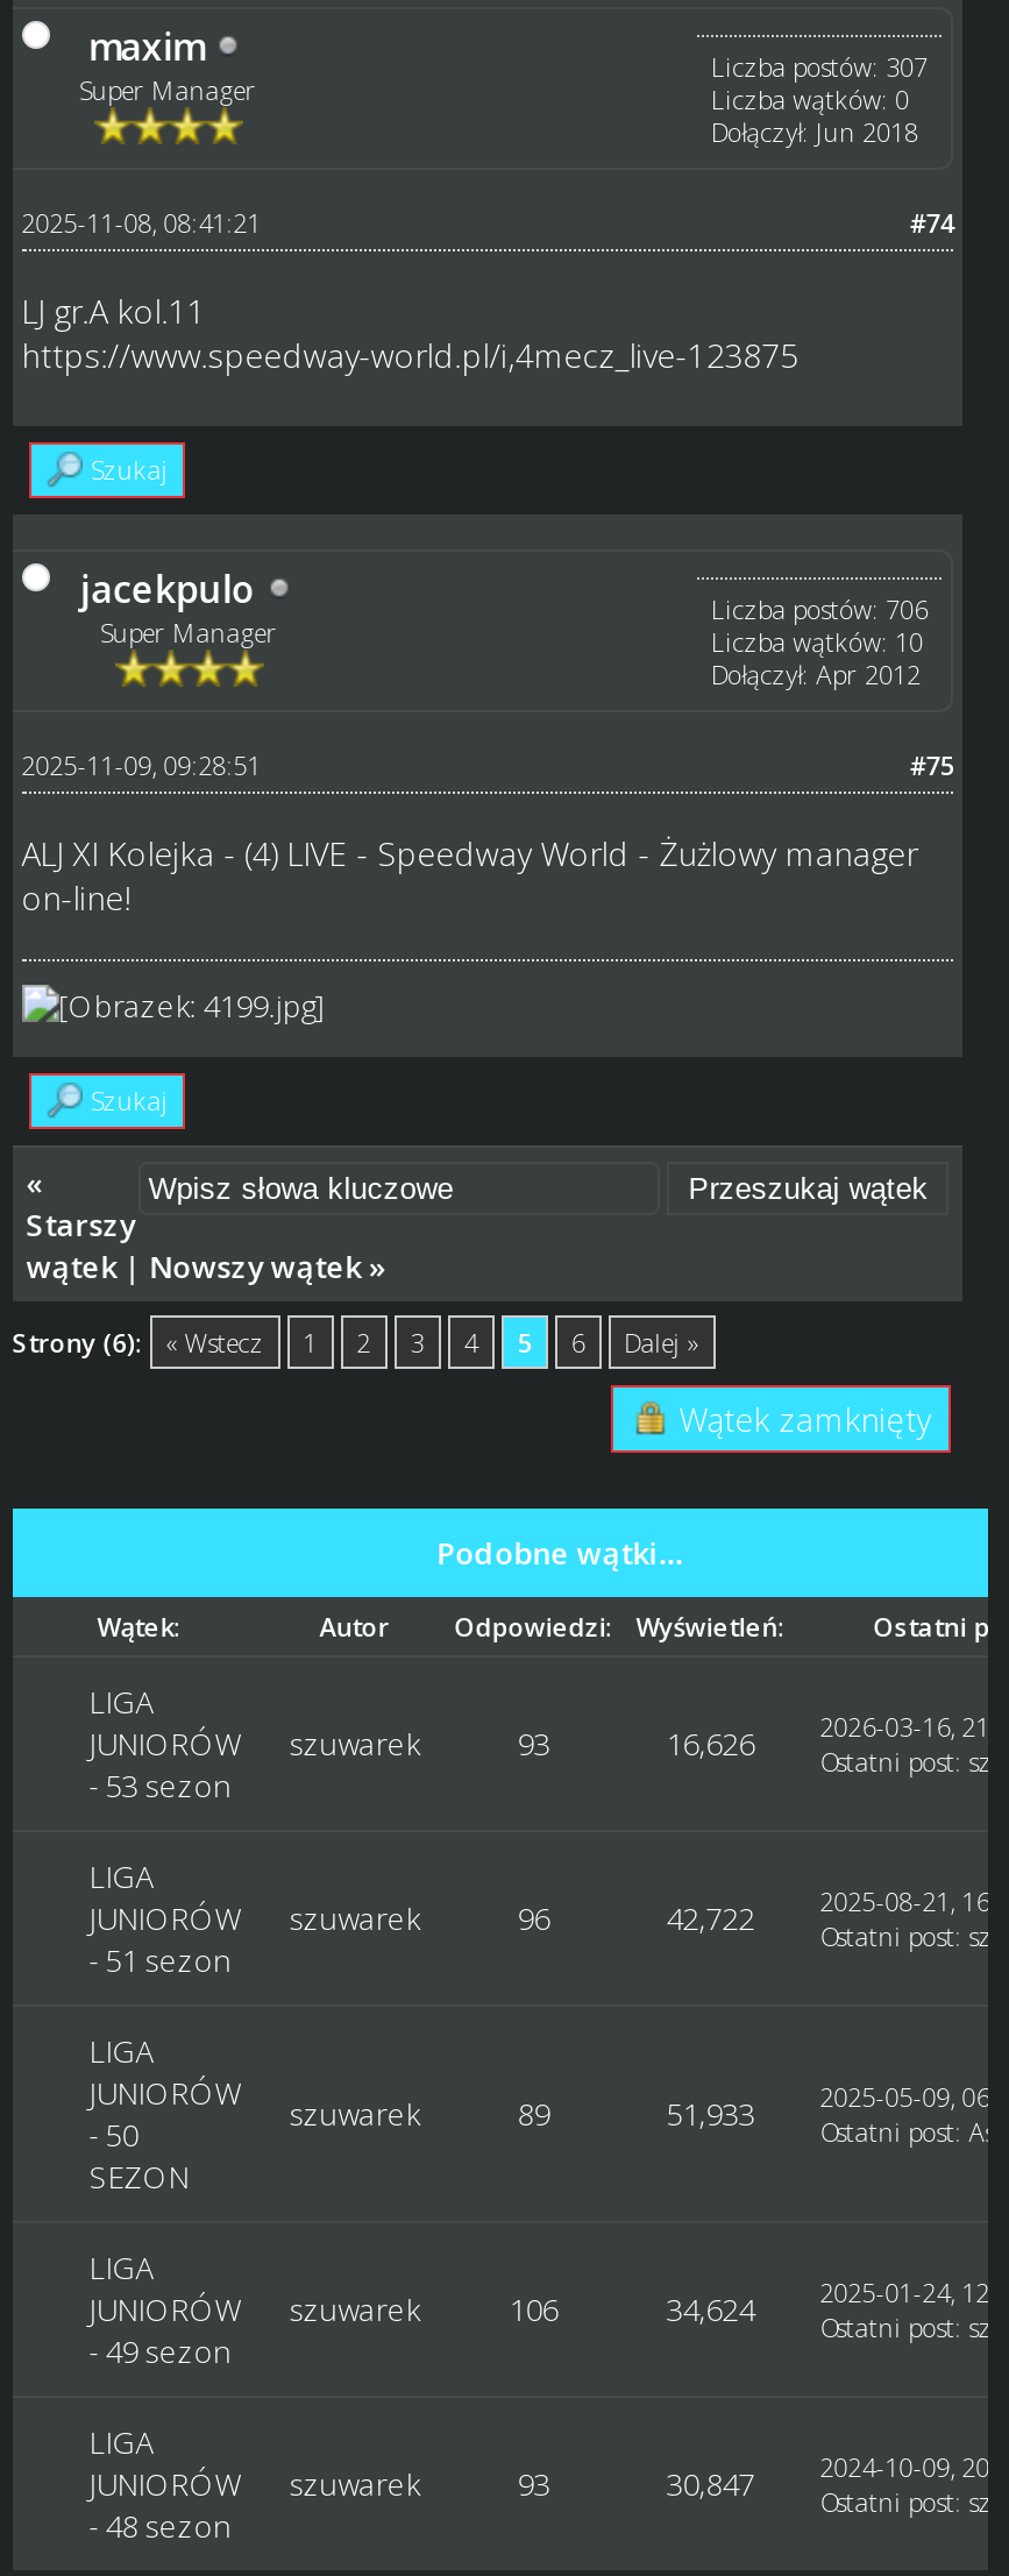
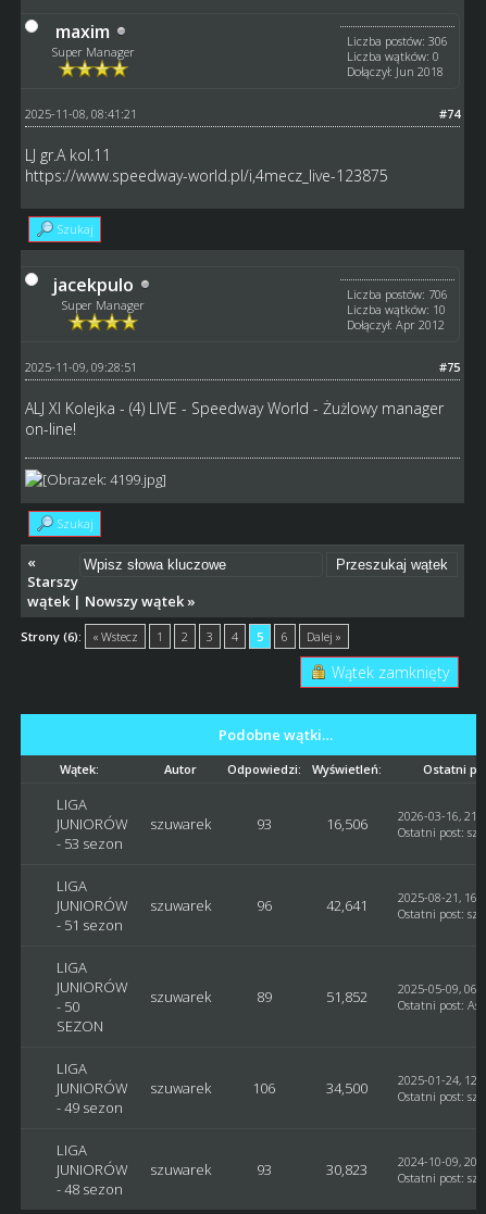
[711,48,928,83] Liczba postów: 307 -> [347,32,448,49] Liczba postów: 306
[666,1722,755,1764] 16,626 -> [326,814,367,833] 16,506
[666,1897,755,1939] 42,722 -> [326,895,367,915] 42,641
[666,2092,755,2134] 51,933 -> [326,987,367,1006] 51,852
[666,2288,755,2330] 34,624 -> [326,1078,367,1097] 34,500
[666,2463,755,2505] 30,847 -> [326,1159,367,1179] 30,823

